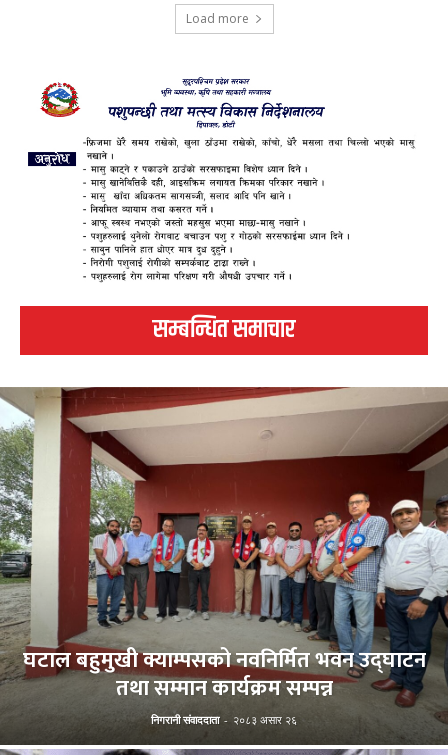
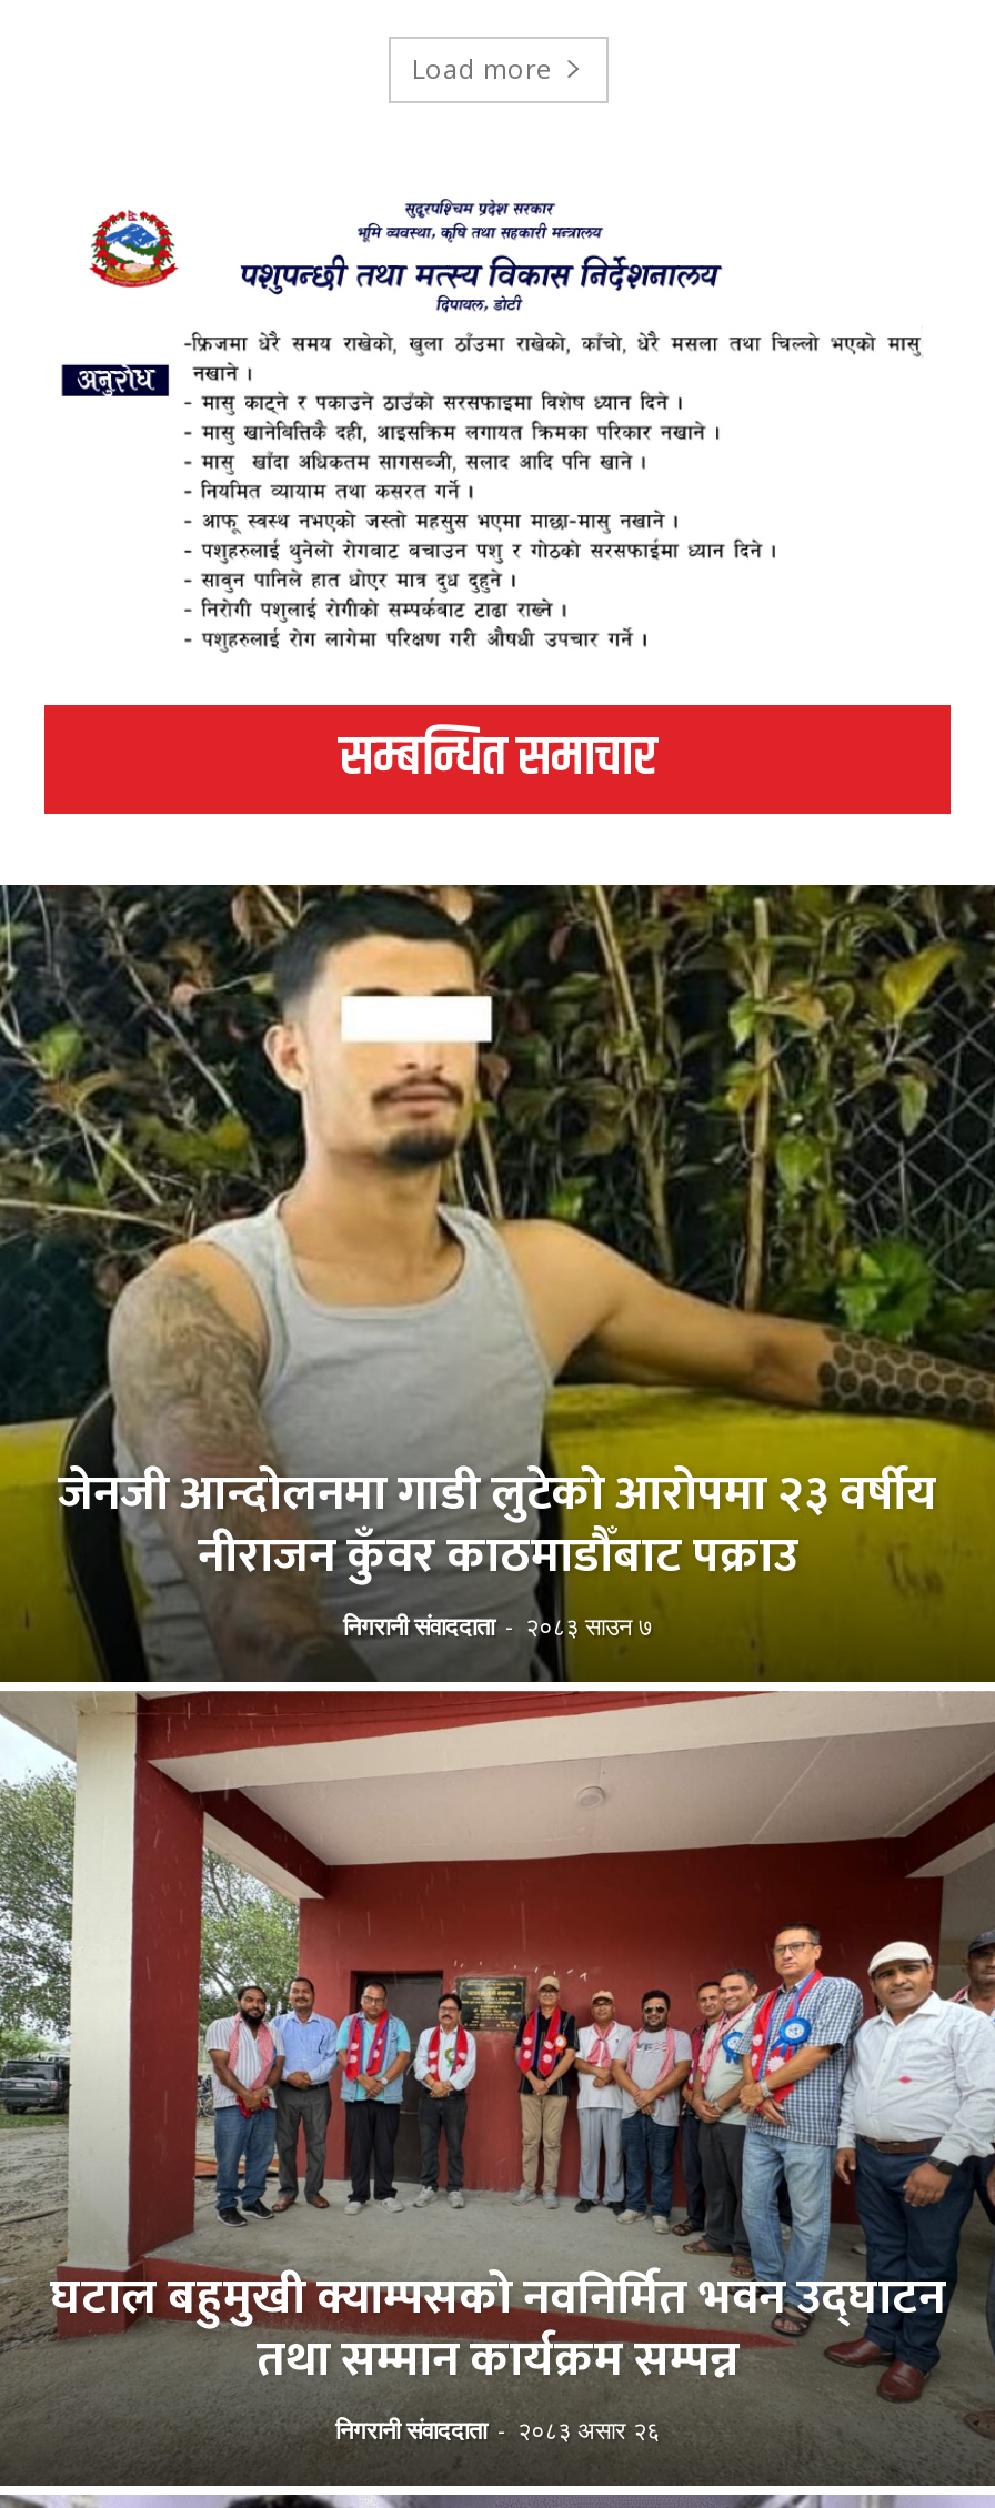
none -> [7,883,988,1682] [image] | जेनजी आन्दोलनमा गाडी लुटेको आरोपमा २३ वर्षीय | नीराजन कुँवर काठमाडौँबाट पक्राउ | निगरानी संवाददाता - २०८३ साउन ७

